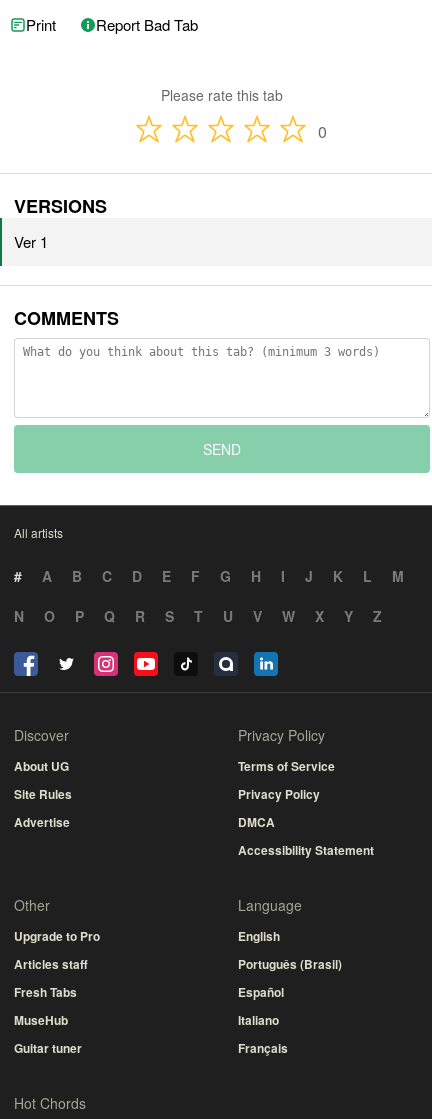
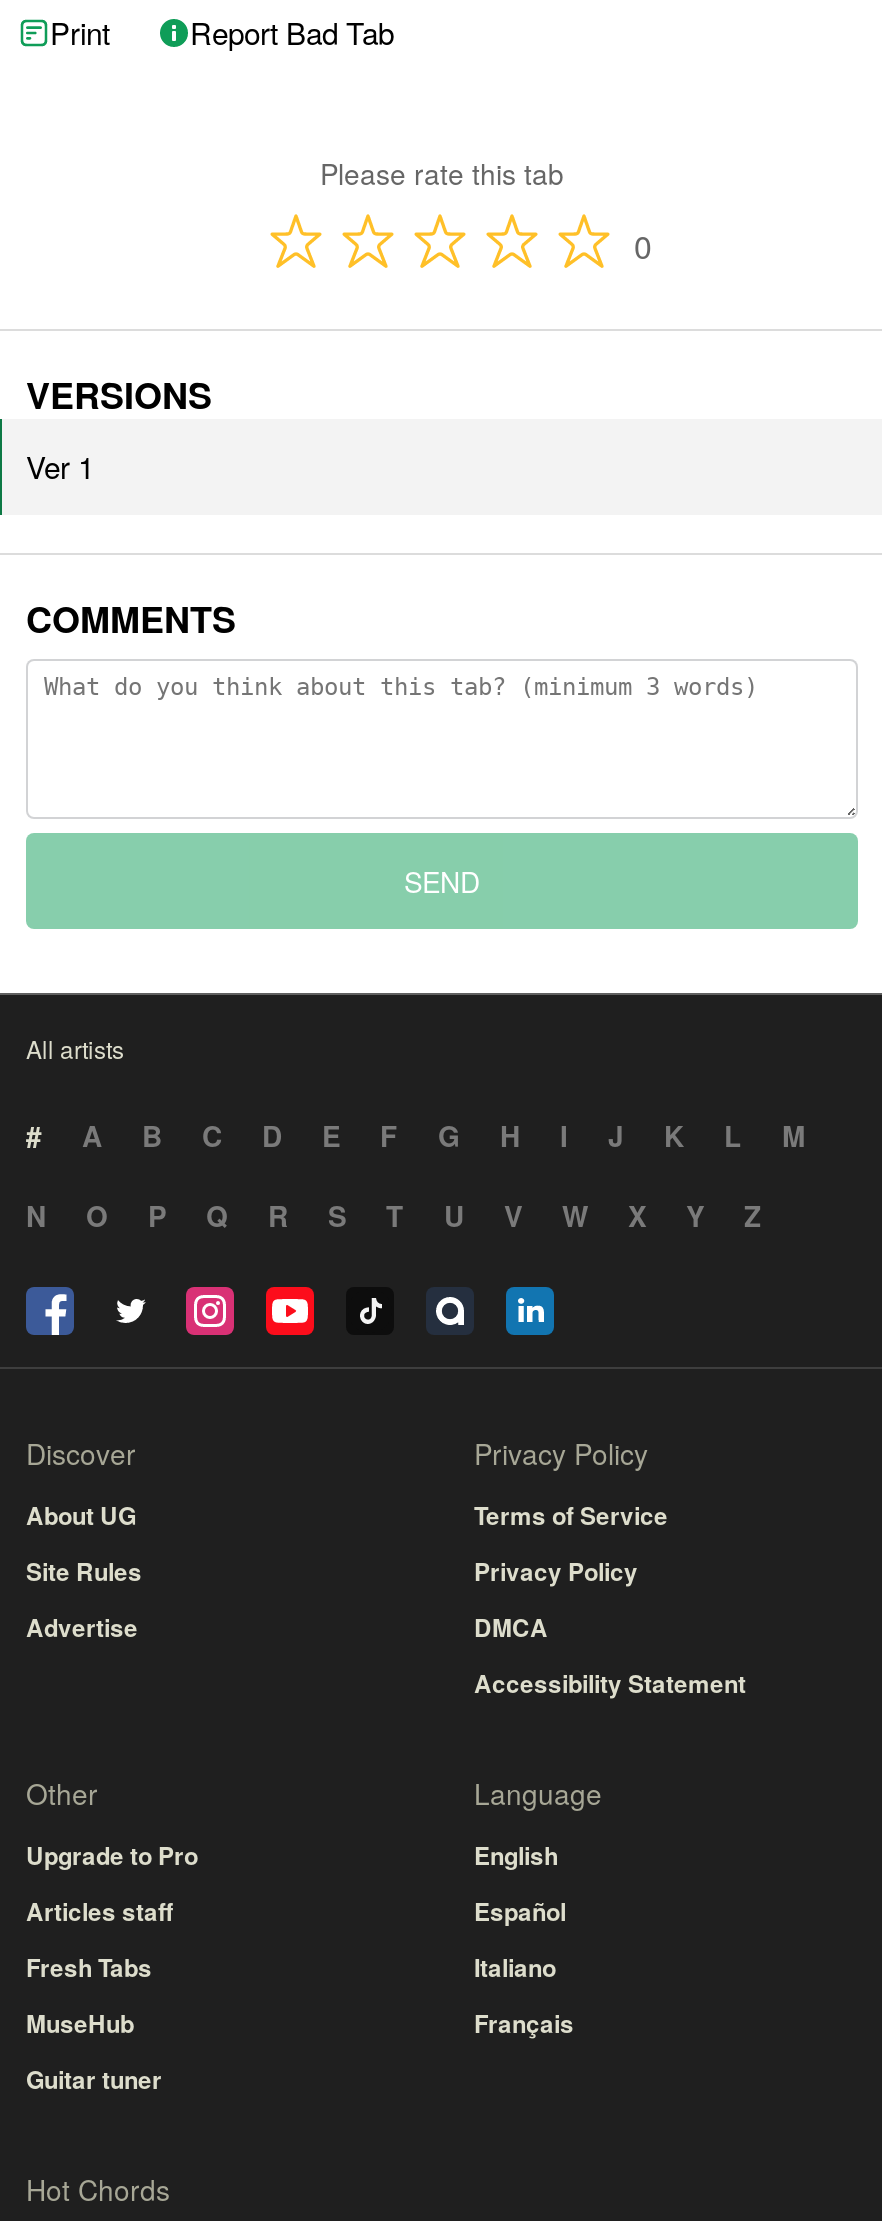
[238,955,342,973] Português (Brasil) -> none
moved [238,983,288,1057] -> [474,1893,574,2041]: Español | Italiano | Français

